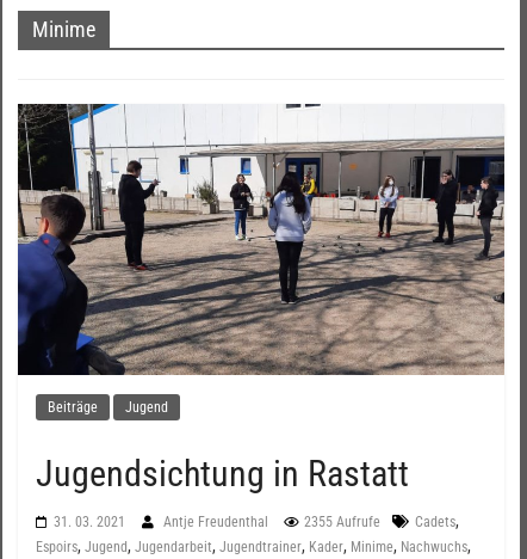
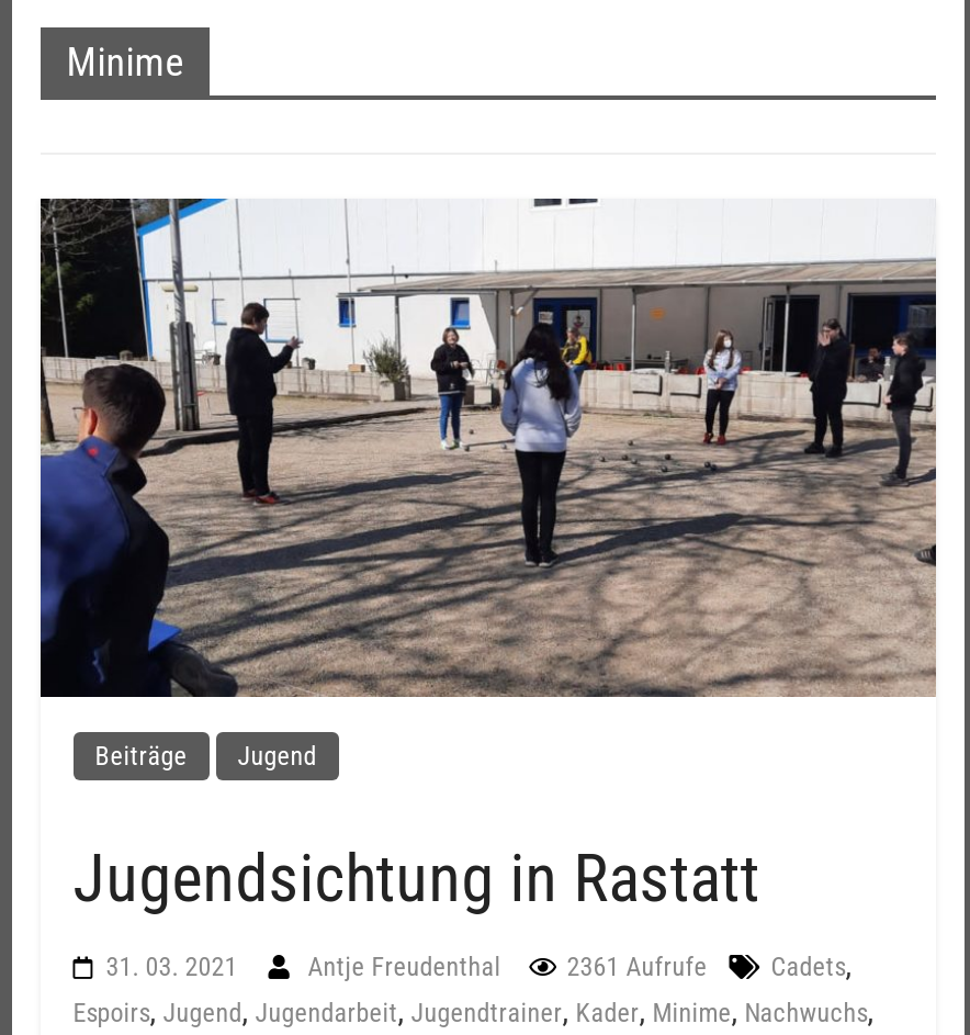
[163,514,380,531] Antje Freudenthal 2355 Aufrufe -> [308,952,707,983] Antje Freudenthal 2361 Aufrufe

